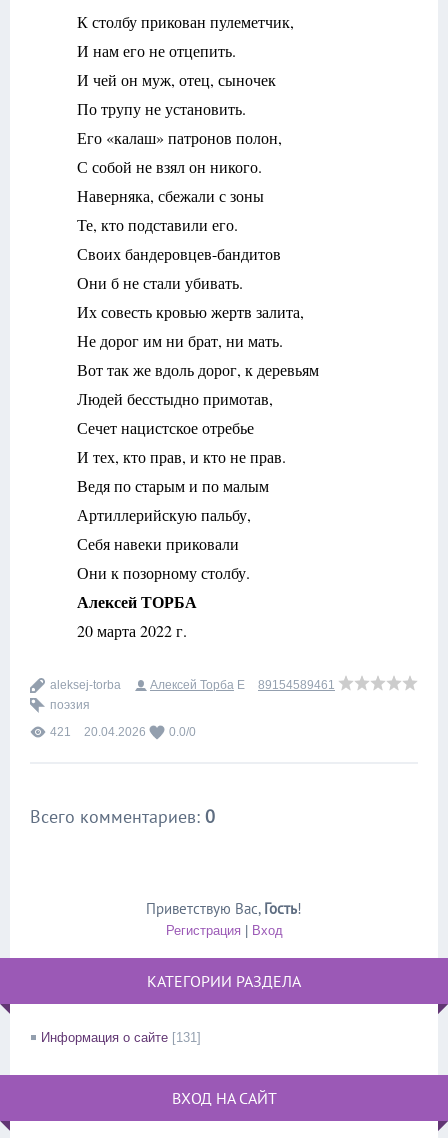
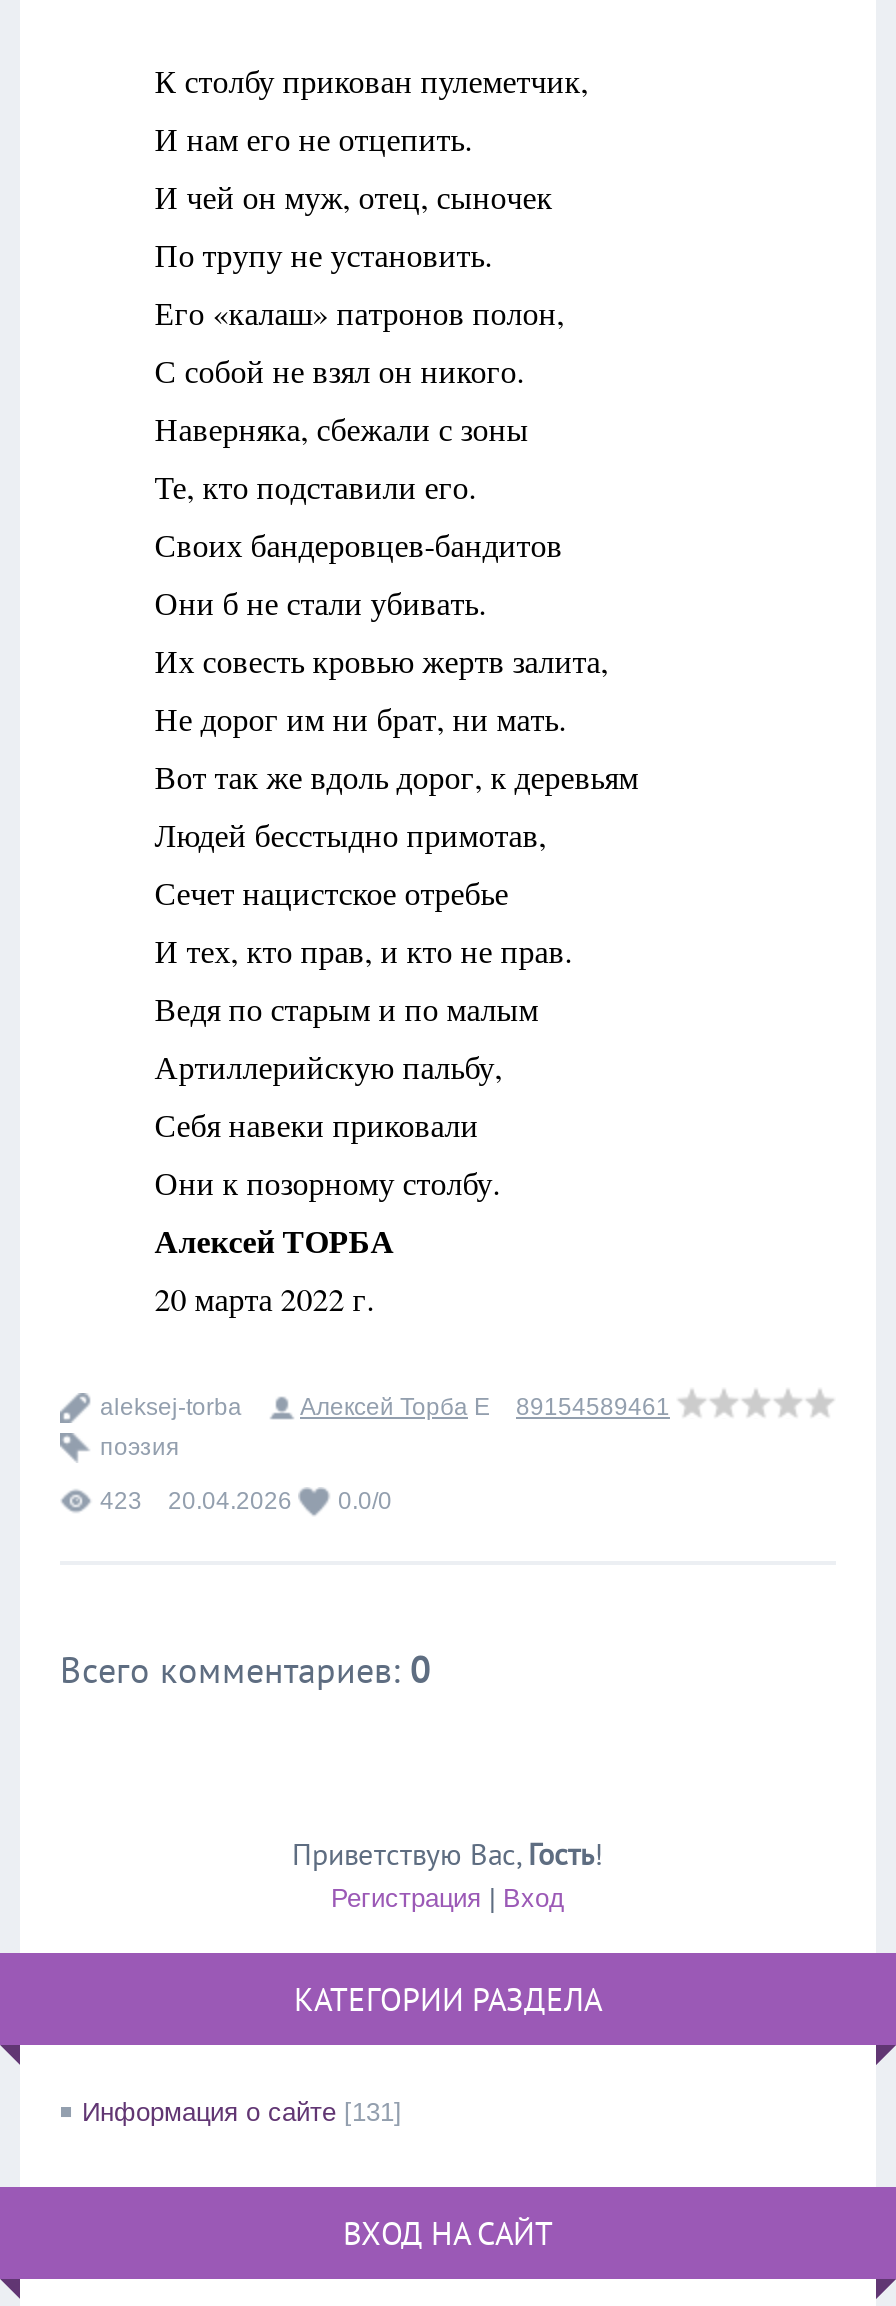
[50,725,196,739] 421 20.04.2026 0.0/0 -> [100,1487,392,1515] 423 20.04.2026 0.0/0

